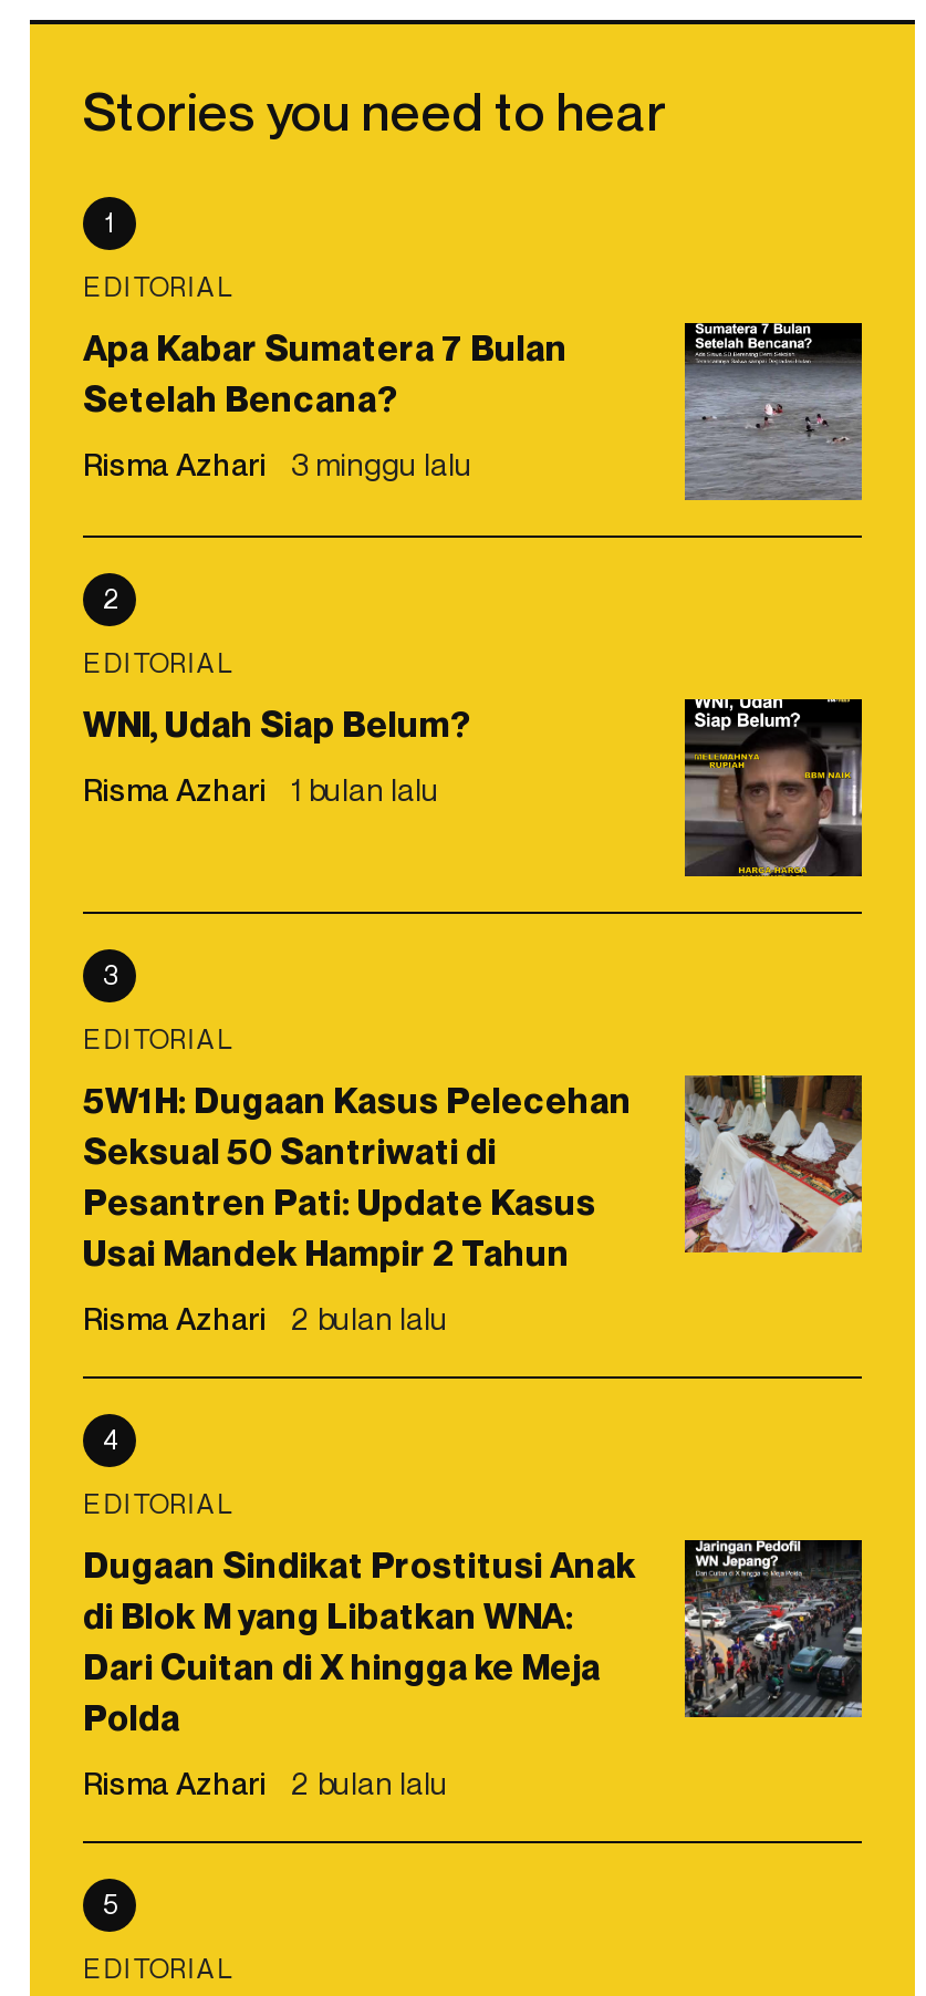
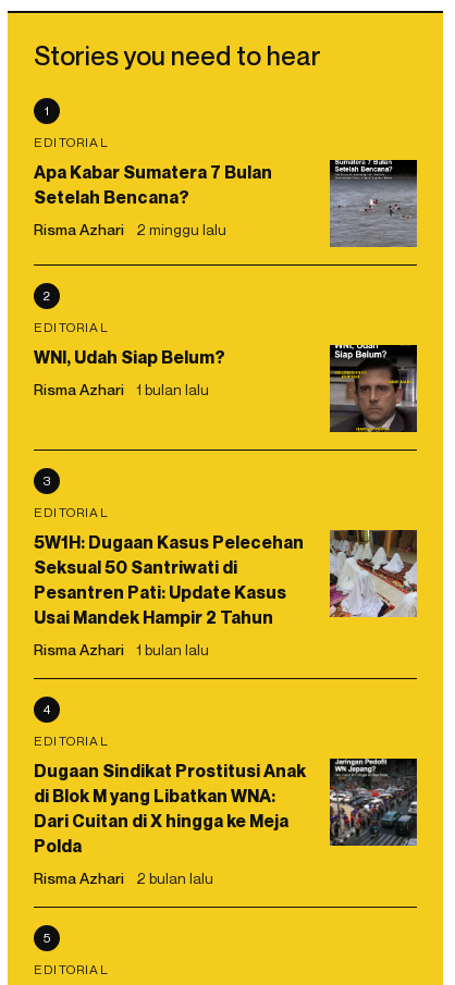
[83,445,472,483] Risma Azhari 3 minggu lalu -> [34,220,226,238] Risma Azhari 2 minggu lalu
[83,1299,448,1337] Risma Azhari 2 bulan lalu -> [34,640,209,658] Risma Azhari 1 bulan lalu

